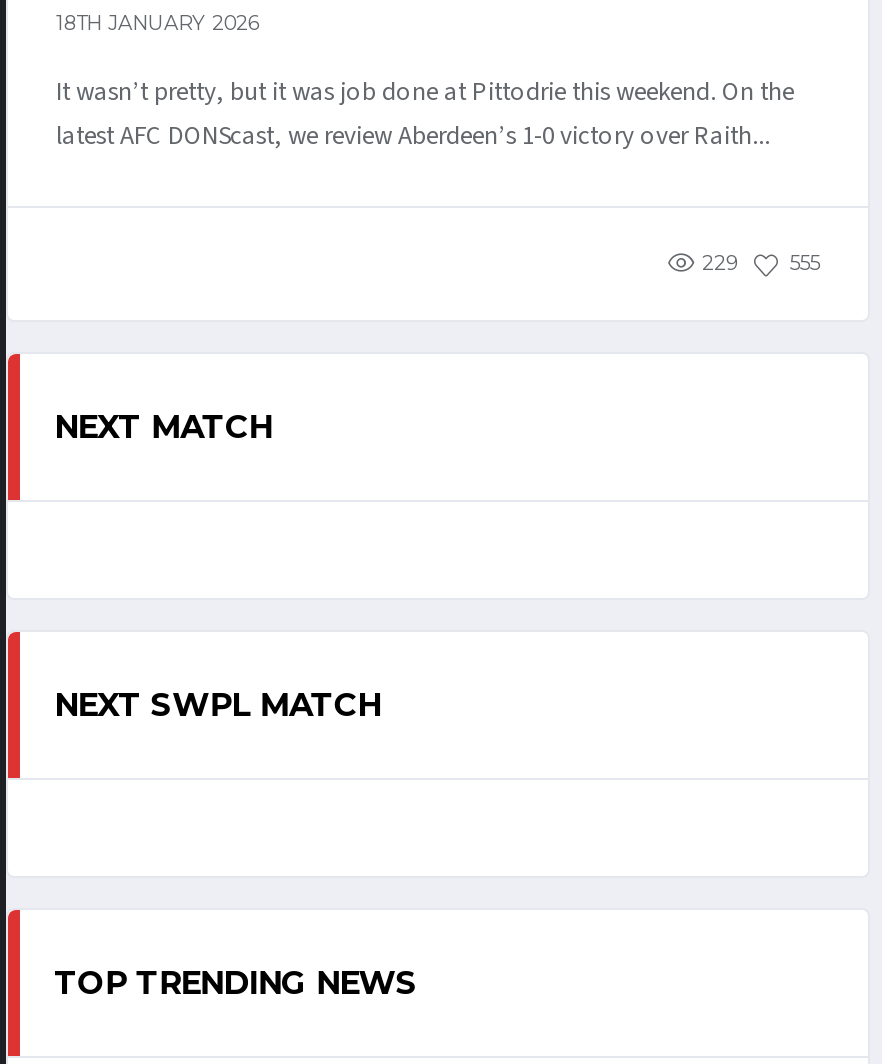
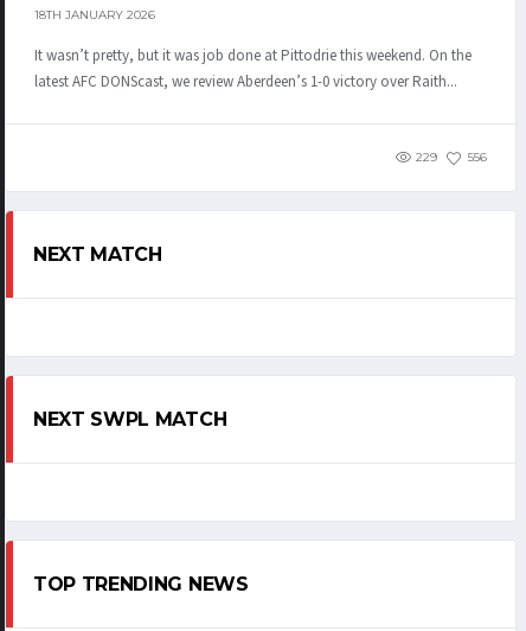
[790,250,820,276] 555 -> [468,150,487,165] 556

